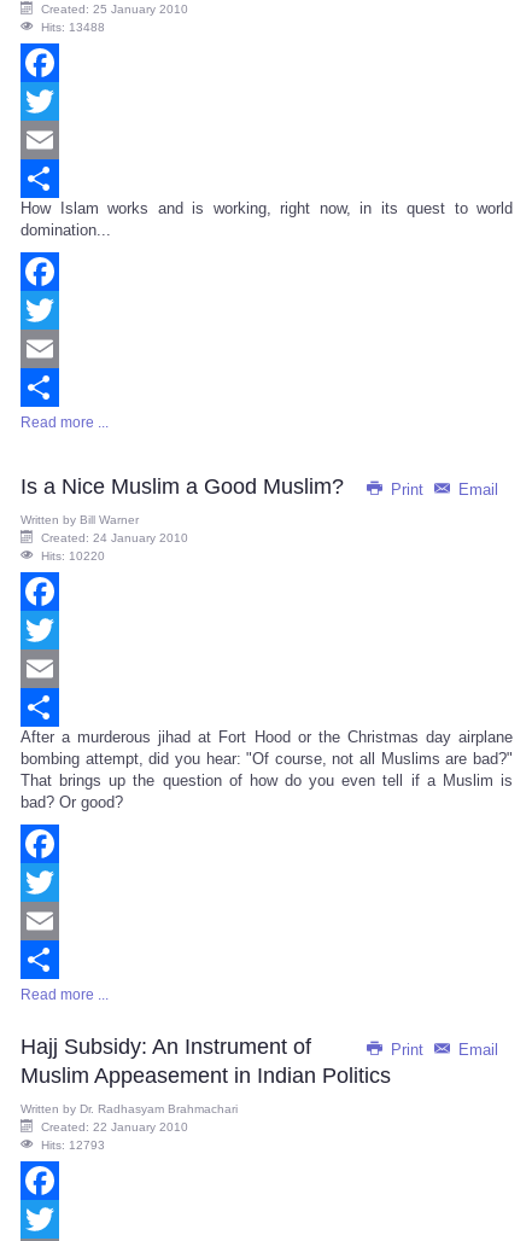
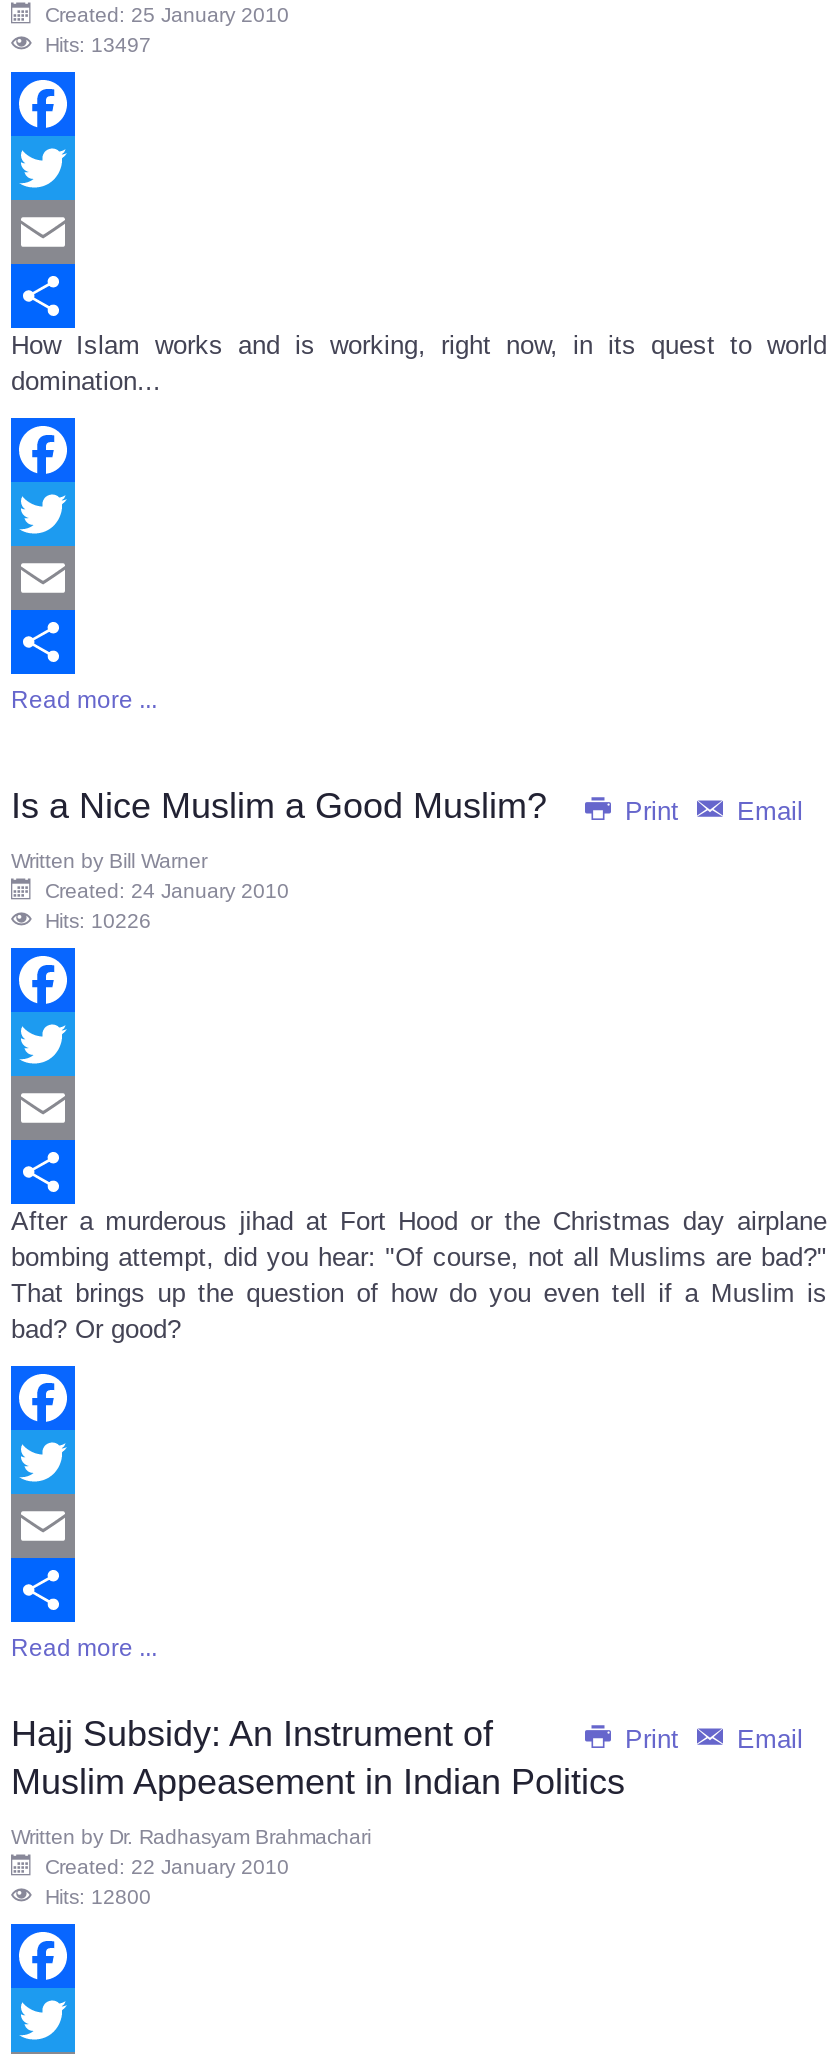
[41,21,105,34] Hits: 13488 -> [45,34,151,56] Hits: 13497
[41,550,105,563] Hits: 10220 -> [45,910,151,932] Hits: 10226
[41,1139,105,1152] Hits: 12793 -> [45,1886,151,1908] Hits: 12800

